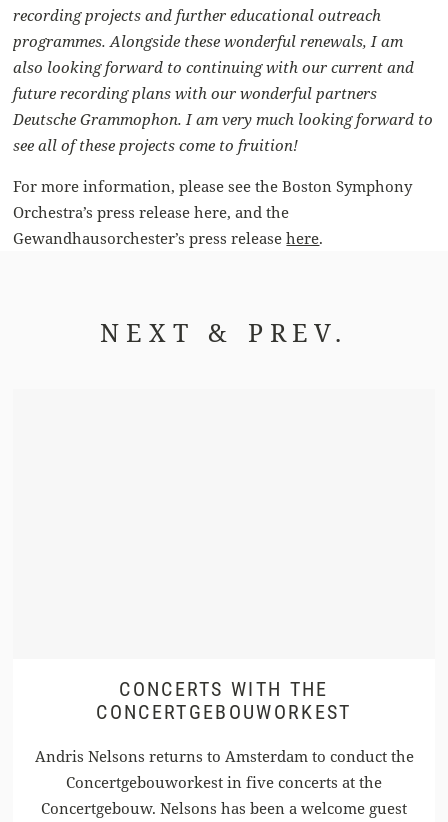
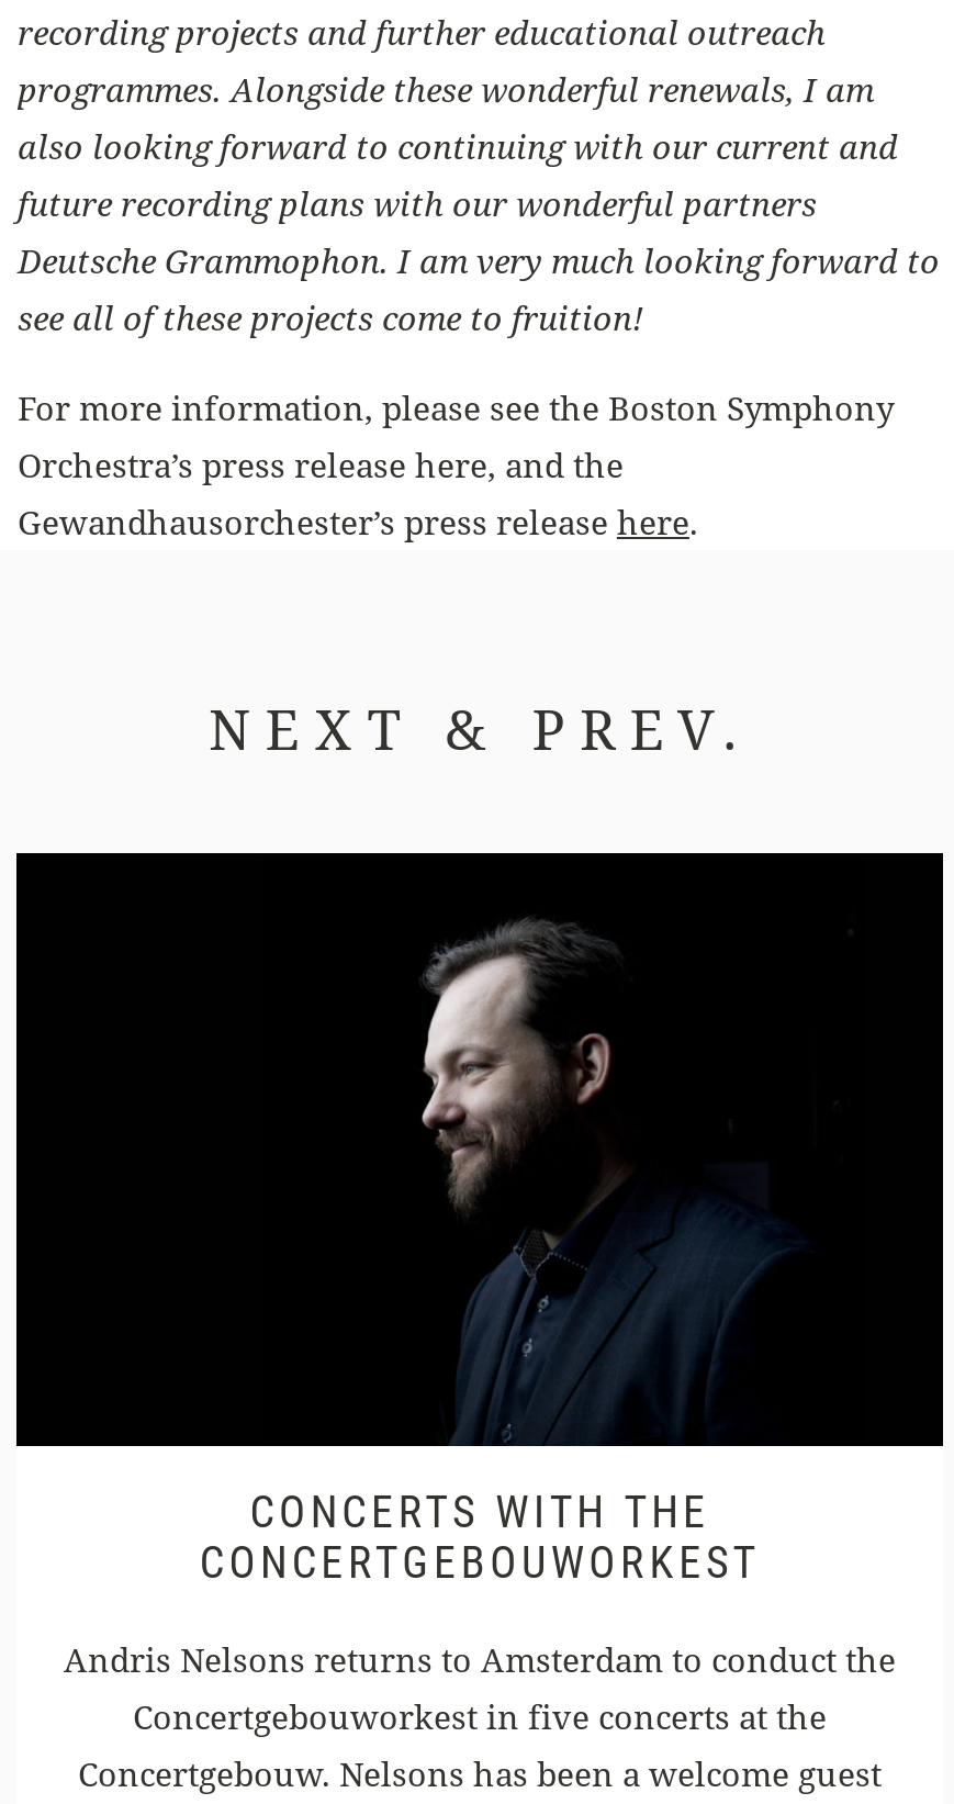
none -> [14,851,945,1448] [image]

